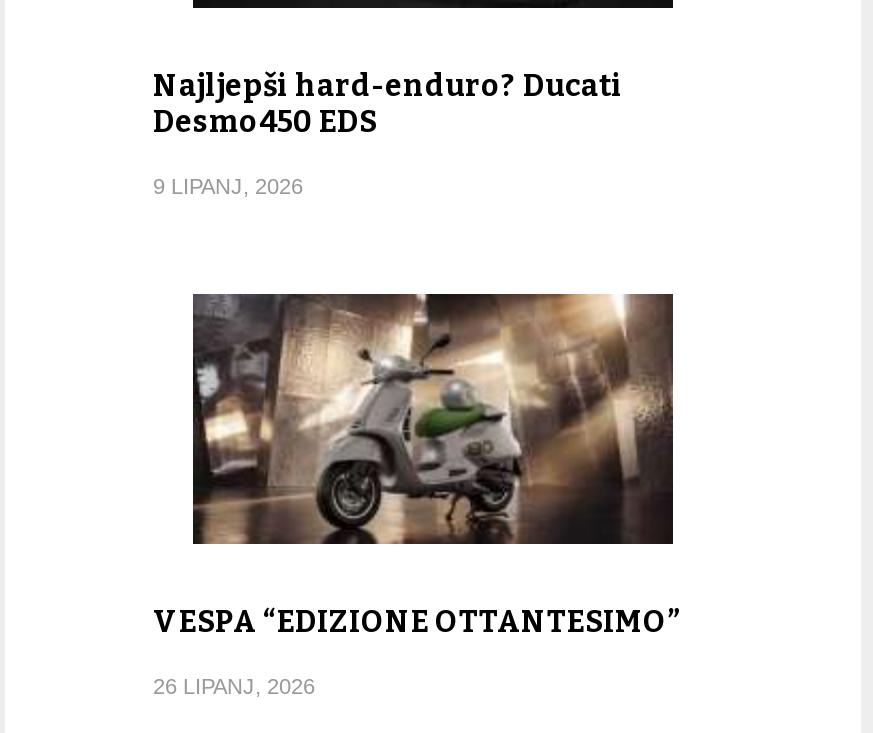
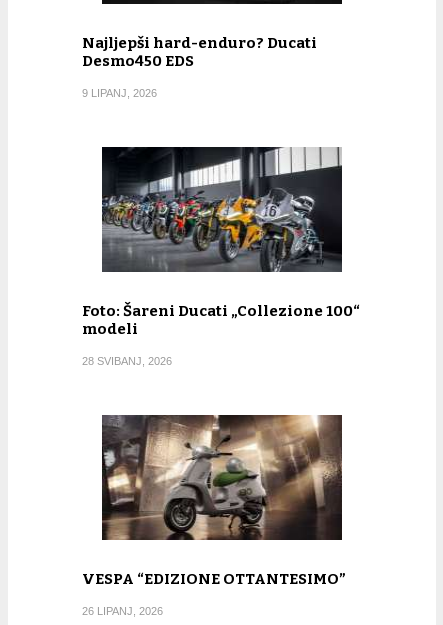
none -> [82,146,360,367] [image] | Foto: Šareni Ducati „Collezione 100“ | modeli | 28 SVIBANJ, 2026

